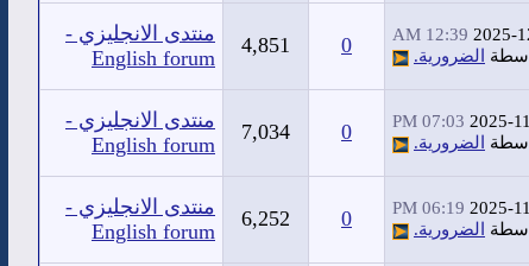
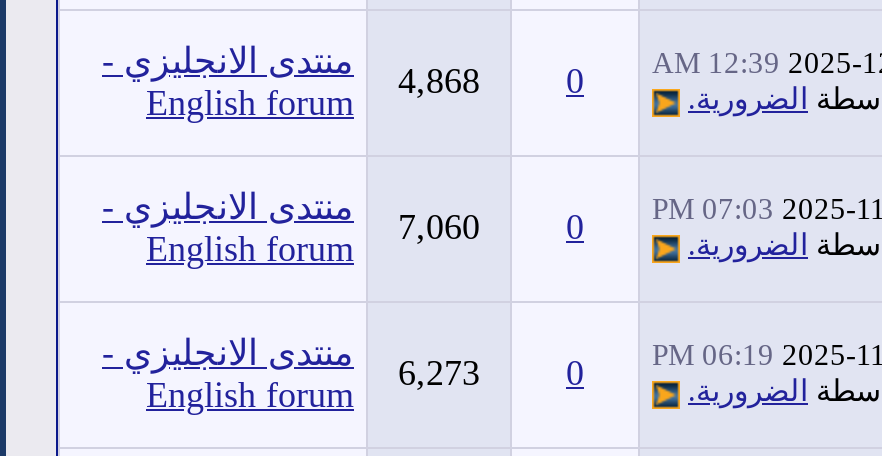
[65,21,290,57] 4,851 منتدى الانجليزي - -> [102,41,480,101] 4,868 منتدى الانجليزي -
[65,108,290,144] 7,034 منتدى الانجليزي - -> [102,187,480,247] 7,060 منتدى الانجليزي -
[65,195,290,230] 6,252 منتدى الانجليزي - -> [102,333,480,393] 6,273 منتدى الانجليزي -

